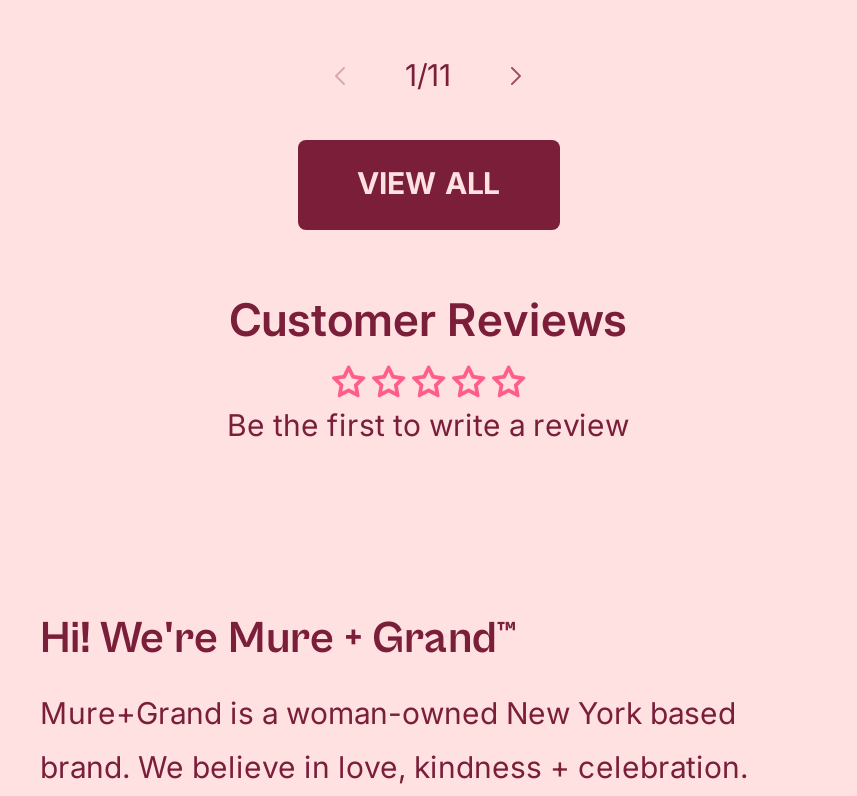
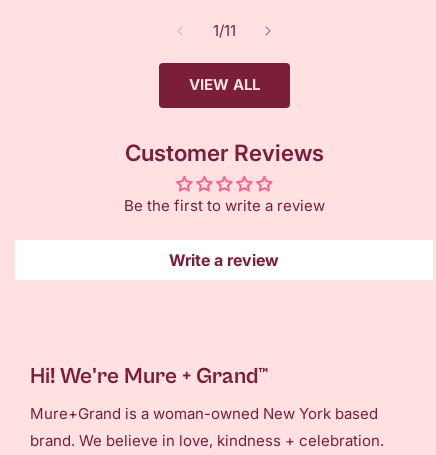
none -> [169,250,279,270] Write a review

